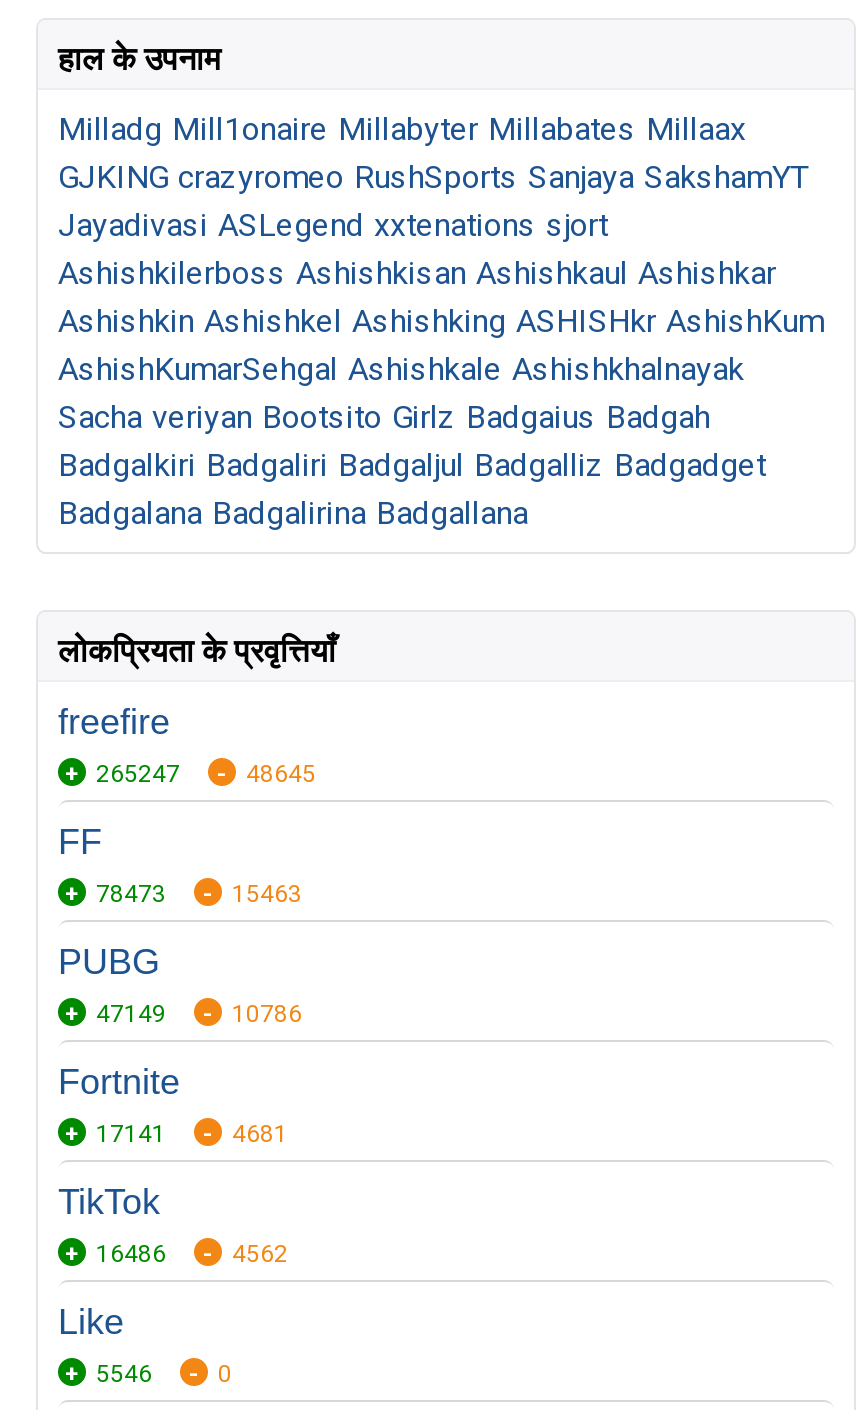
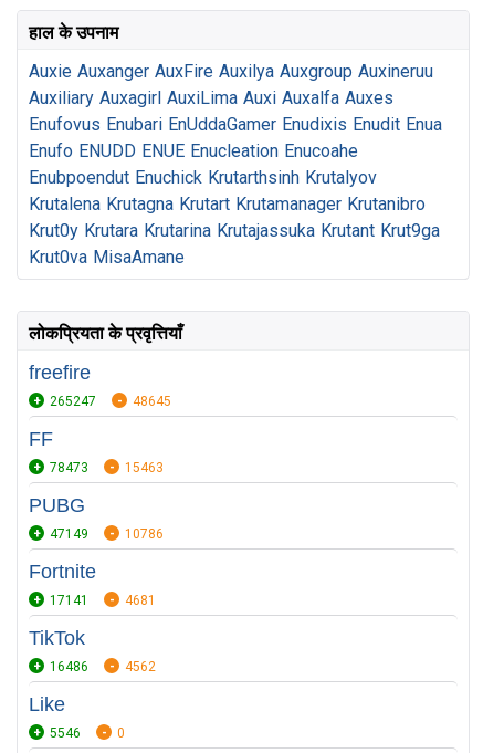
[58,110,824,532] Milladg Mill1onaire Millabyter Millabates Millaax | GJKING crazyromeo RushSports Sanjaya SakshamYT | Jayadivasi ASLegend xxtenations sjort | Ashishkilerboss Ashishkisan Ashishkaul Ashishkar | Ashishkin Ashishkel Ashishking ASHISHkr AshishKum | AshishKumarSehgal Ashishkale Ashishkhalnayak | Sacha veriyan Bootsito Girlz Badgaius Badgah | Badgalkiri Badgaliri Badgaljul Badgalliz Badgadget | Badgalana Badgalirina Badgallana -> [29,61,442,268] Auxie Auxanger AuxFire Auxilya Auxgroup Auxineruu | Auxiliary Auxagirl AuxiLima Auxi Auxalfa Auxes | Enufovus Enubari EnUddaGamer Enudixis Enudit Enua | Enufo ENUDD ENUE Enucleation Enucoahe | Enubpoendut Enuchick Krutarthsinh Krutalyov | Krutalena Krutagna Krutart Krutamanager Krutanibro | Krut0y Krutara Krutarina Krutajassuka Krutant Krut9ga | Krut0va MisaAmane

